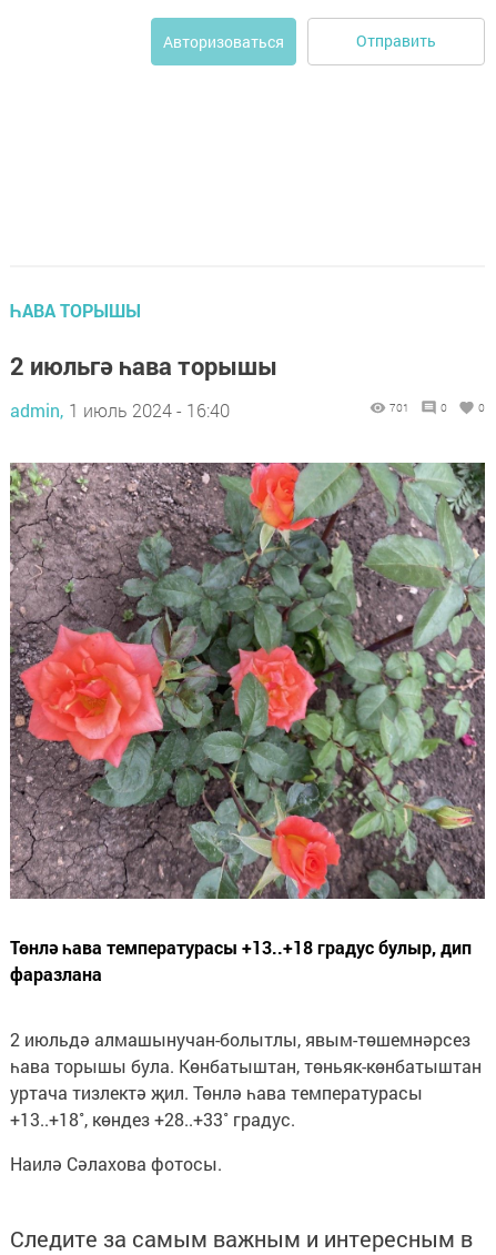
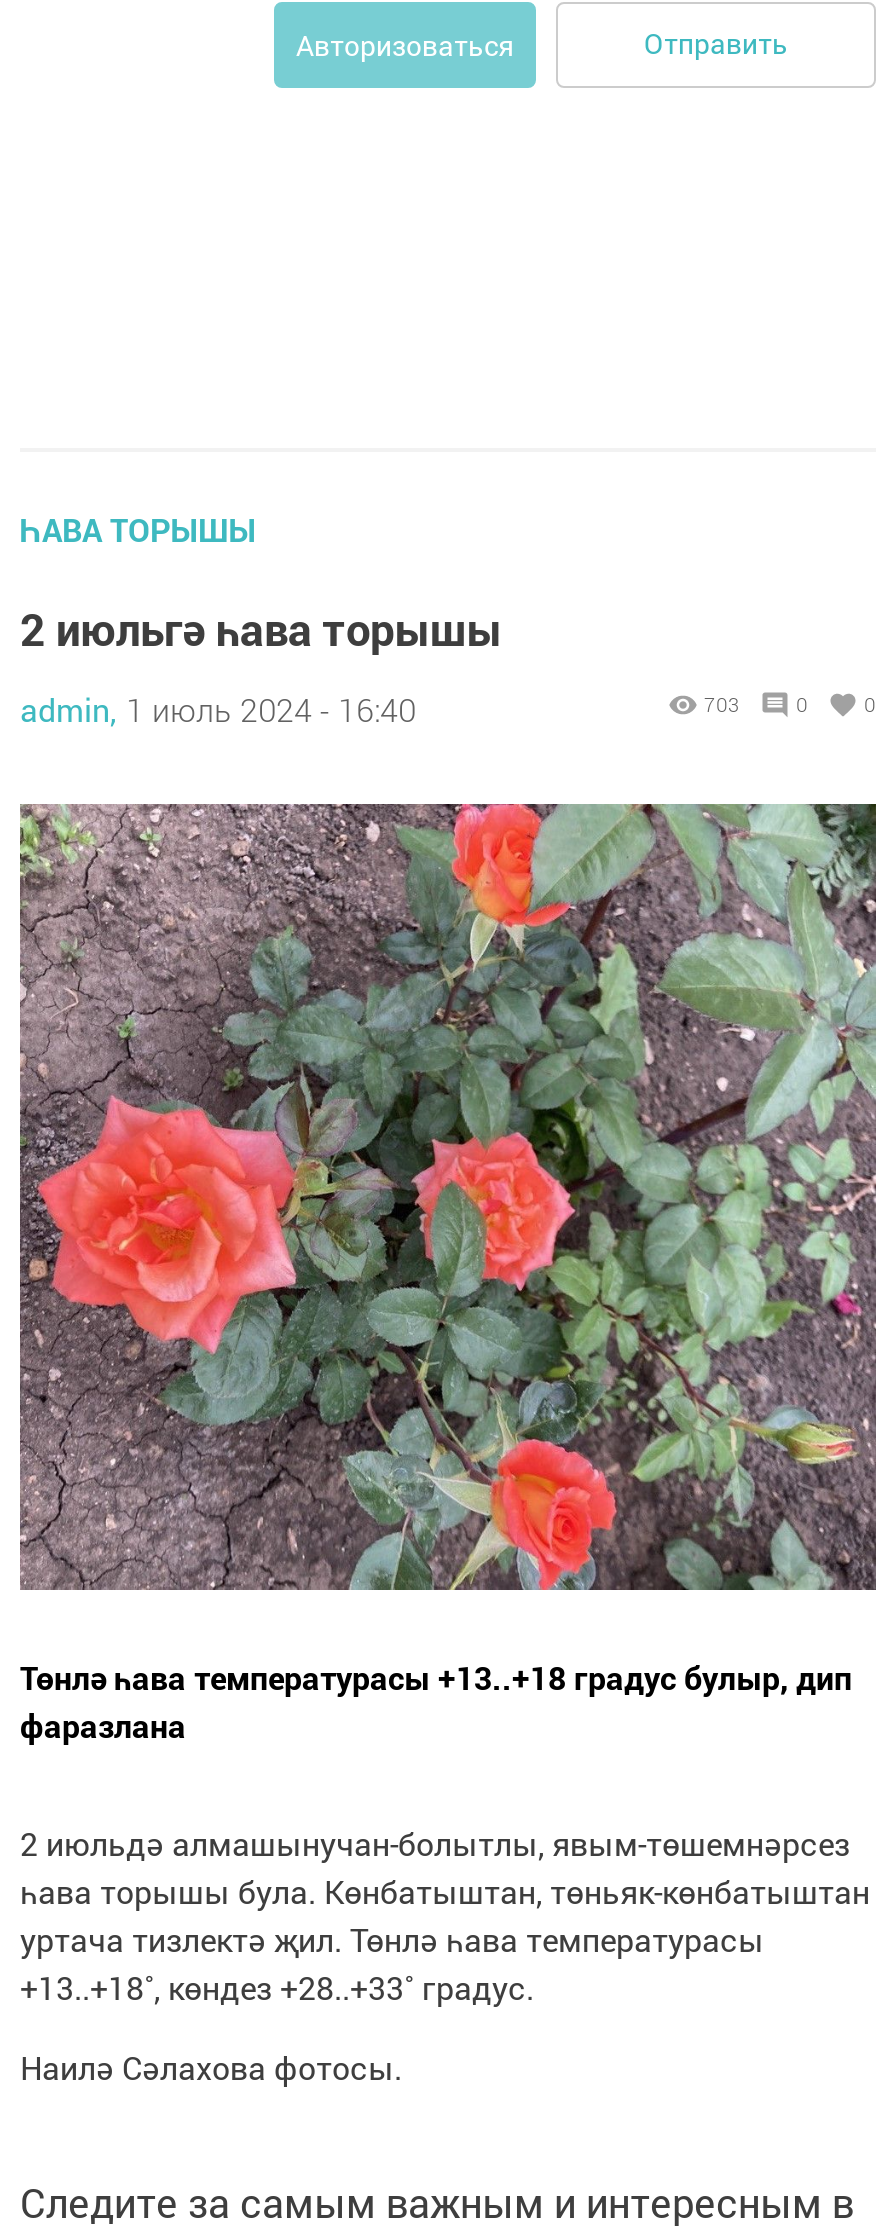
[389,400,409,415] 701 -> [704,691,740,717] 703

